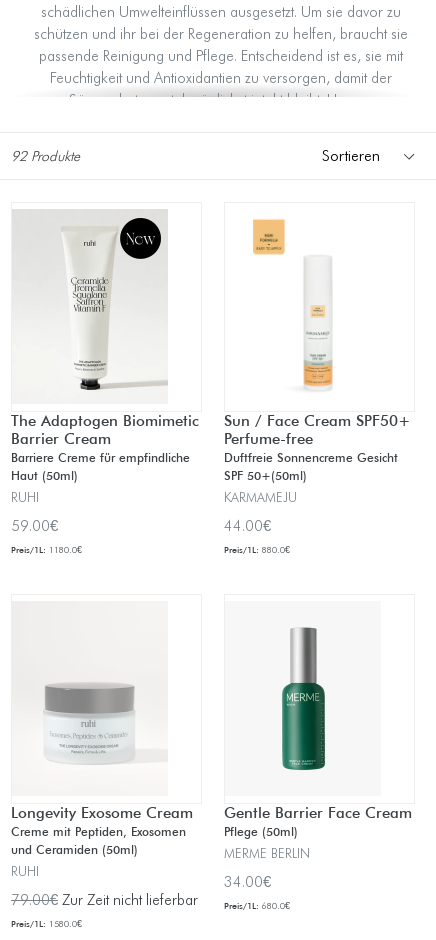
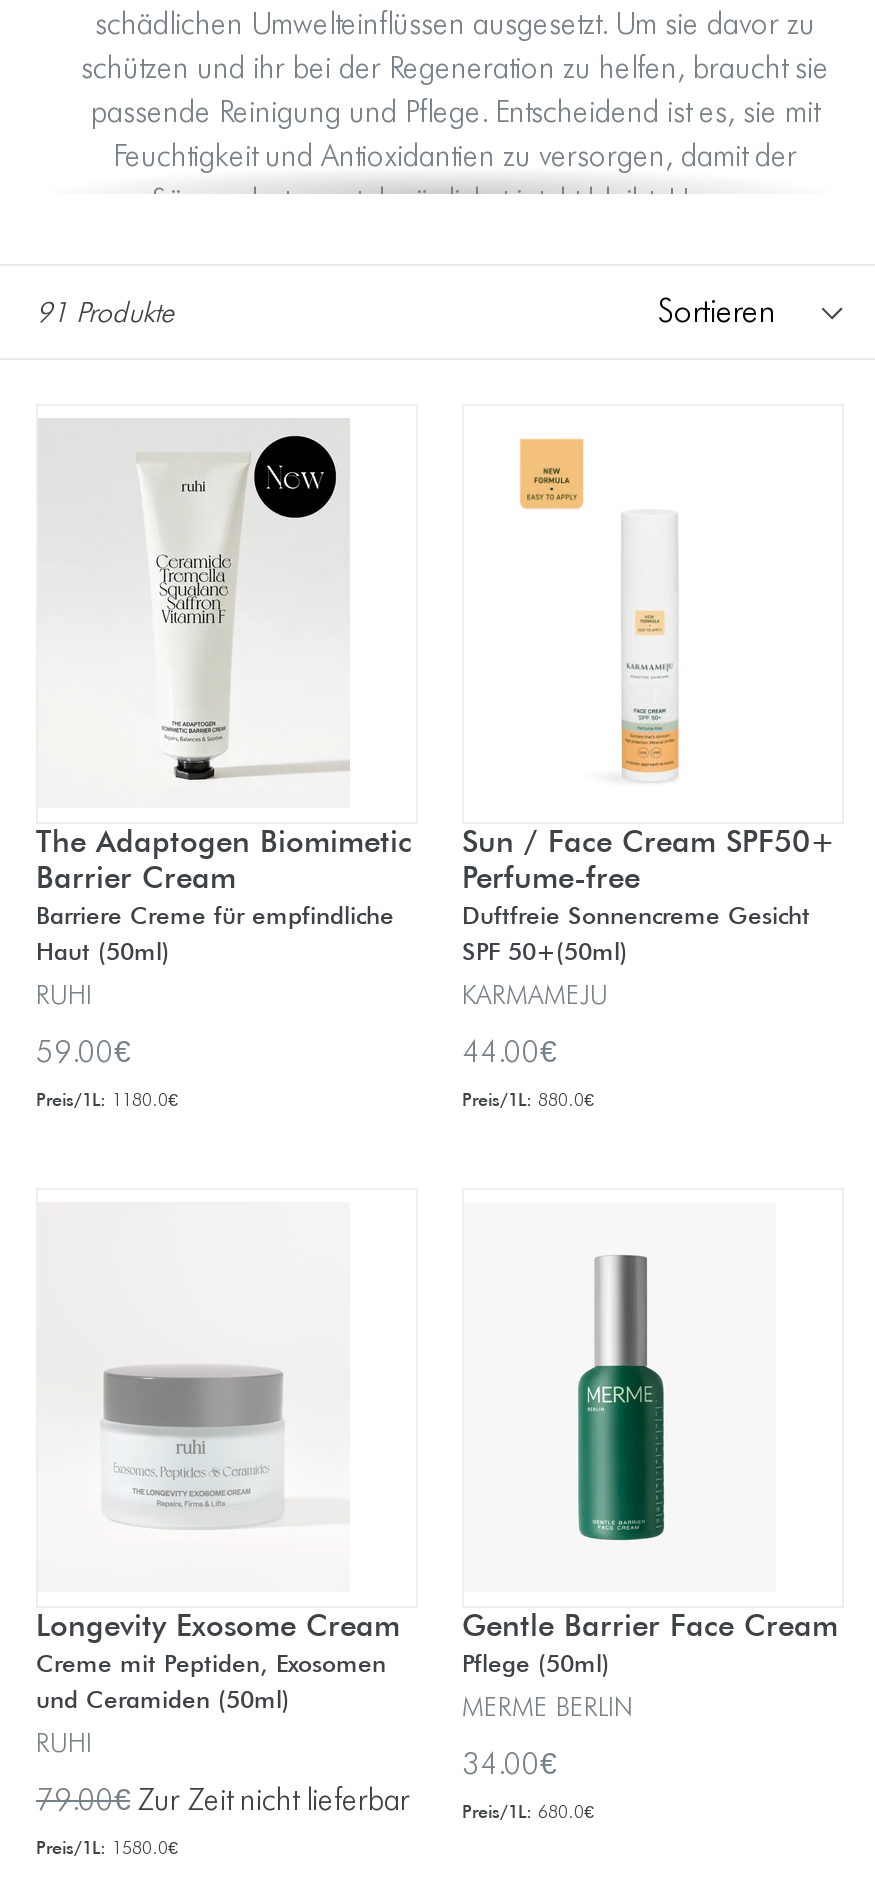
[11,147,80,163] 92 Produkte -> [36,295,174,327] 91 Produkte

